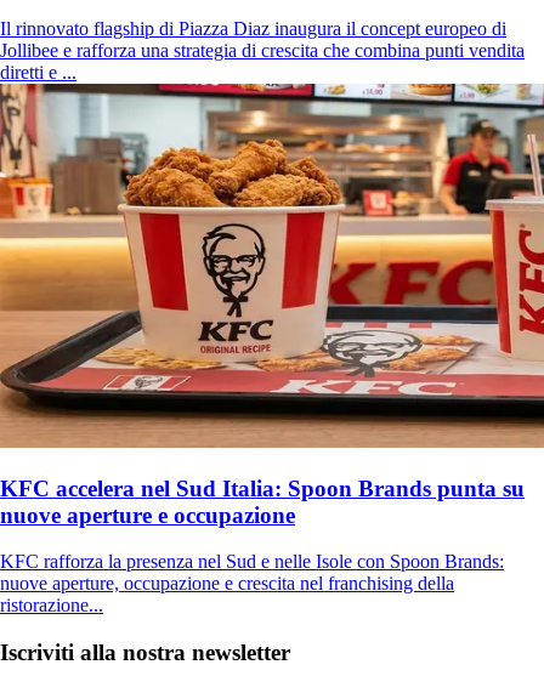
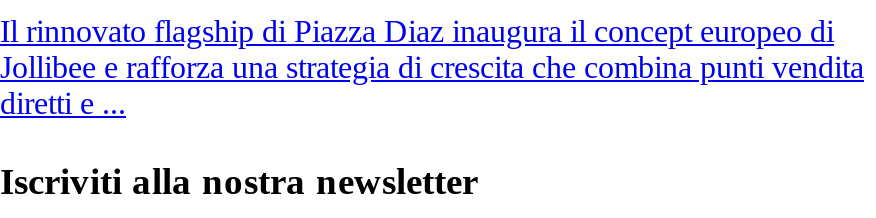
[0,83,540,616] [image] | KFC accelera nel Sud Italia: Spoon Brands punta su | nuove aperture e occupazione | KFC rafforza la presenza nel Sud e nelle Isole con Spoon Brands: | nuove aperture, occupazione e crescita nel franchising della | ristorazione... -> none

